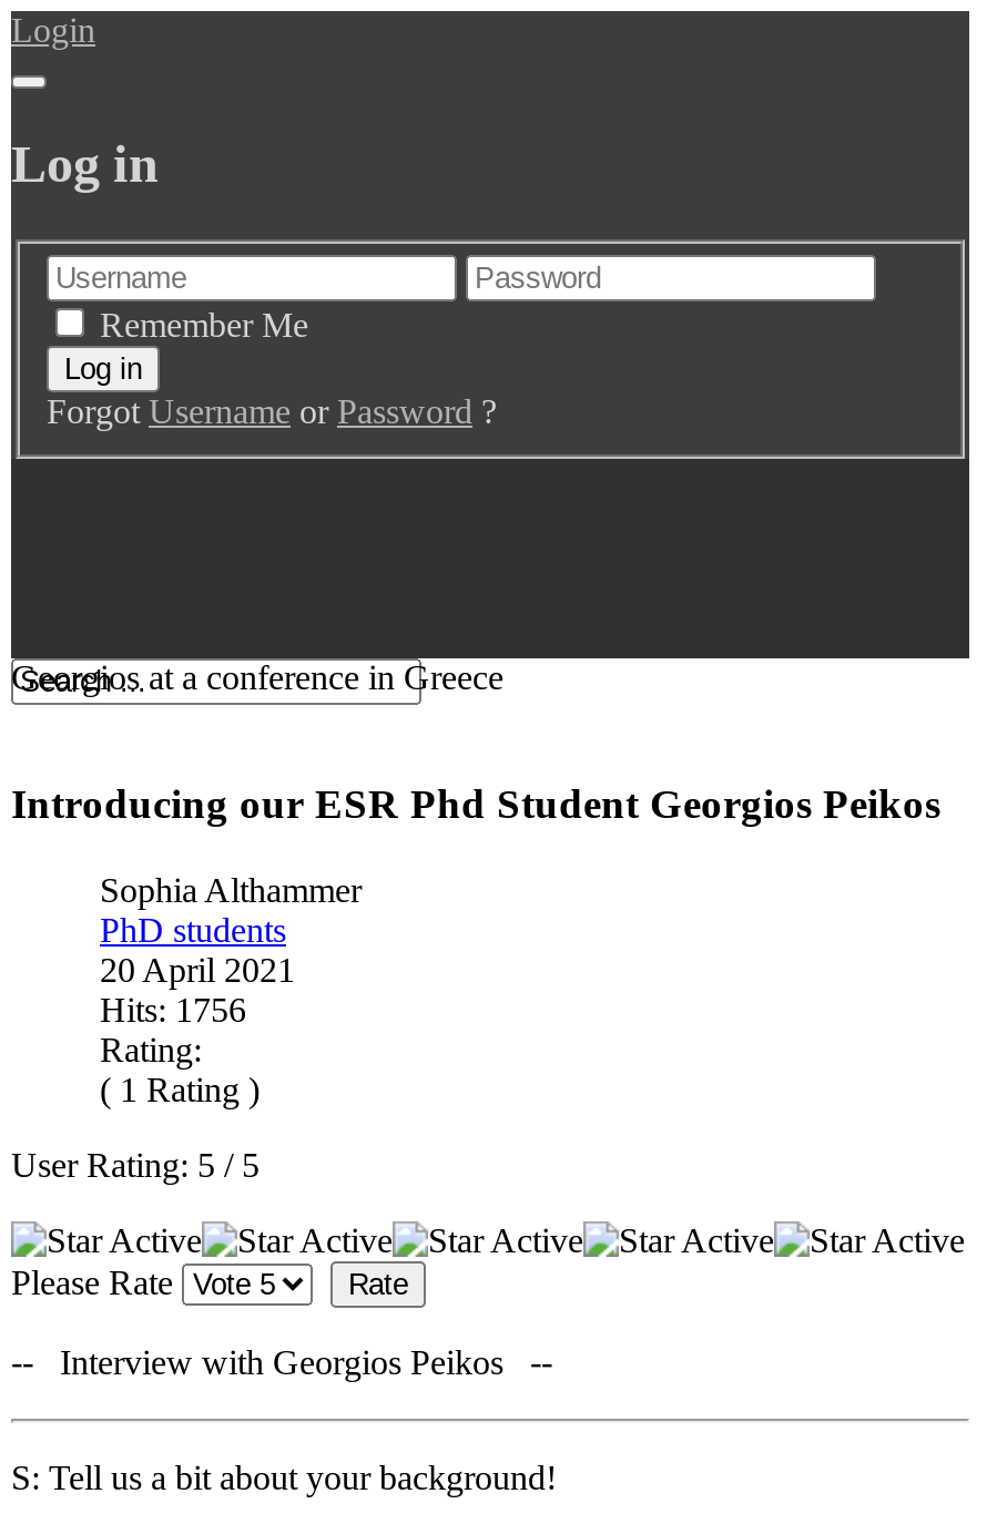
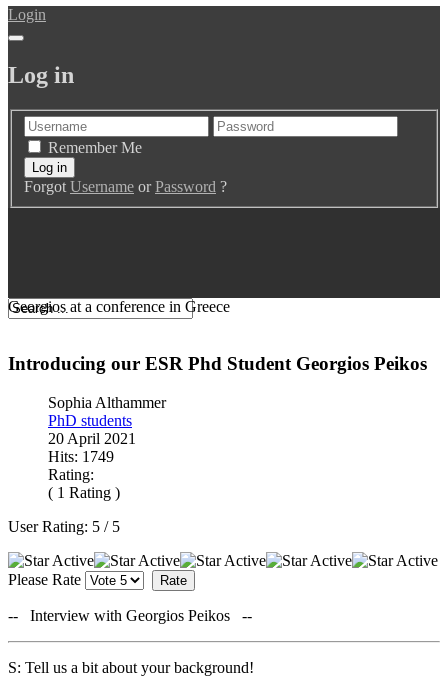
[100,990,246,1028] Hits: 1756 -> [48,448,114,465] Hits: 1749

